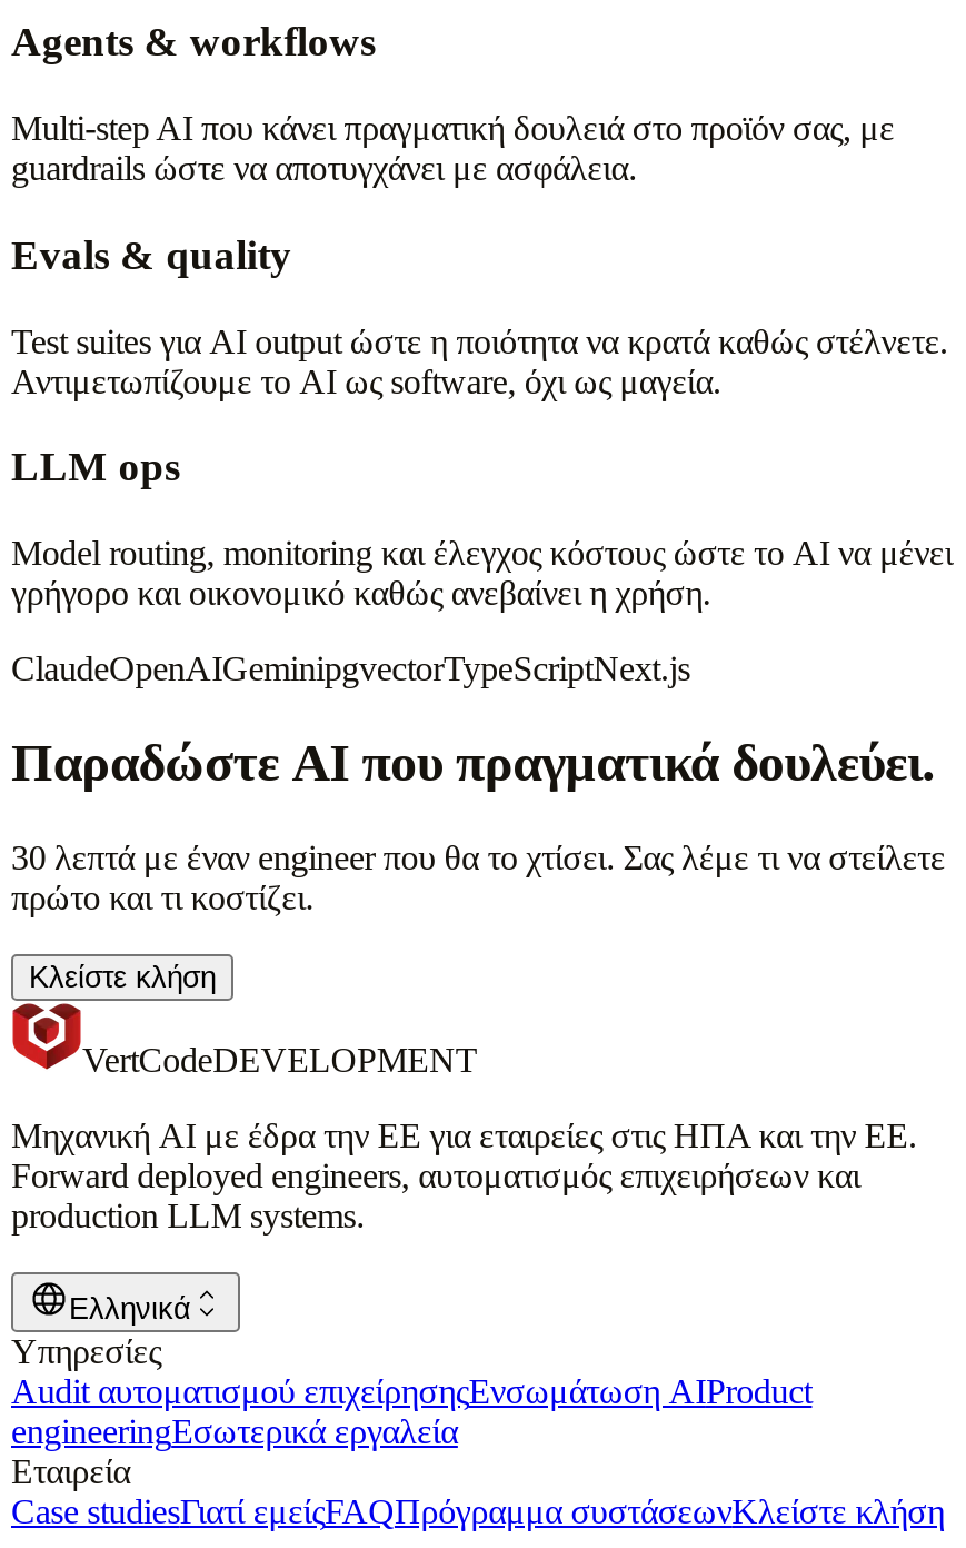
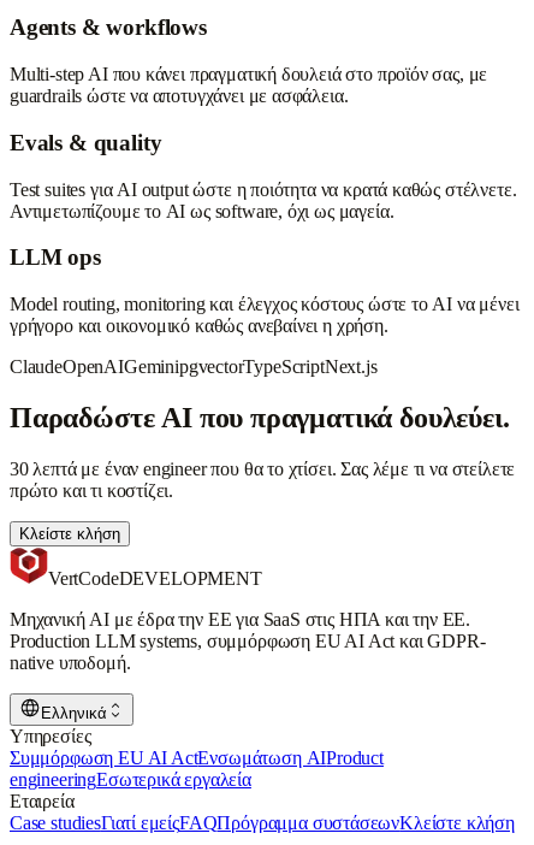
[11,1116,917,1234] Μηχανική AI με έδρα την ΕΕ για εταιρείες στις ΗΠΑ και την ΕΕ. | Forward deployed engineers, αυτοματισμός επιχειρήσεων και | production LLM systems. -> [10,609,485,673] Μηχανική AI με έδρα την ΕΕ για SaaS στις ΗΠΑ και την ΕΕ. | Production LLM systems, συμμόρφωση EU AI Act και GDPR- | native υποδομή.
[11,1372,812,1410] Audit αυτοματισμού επιχείρησηςΕνσωμάτωση AIProduct -> [10,747,384,768] Συμμόρφωση EU AI ActΕνσωμάτωση AIProduct

